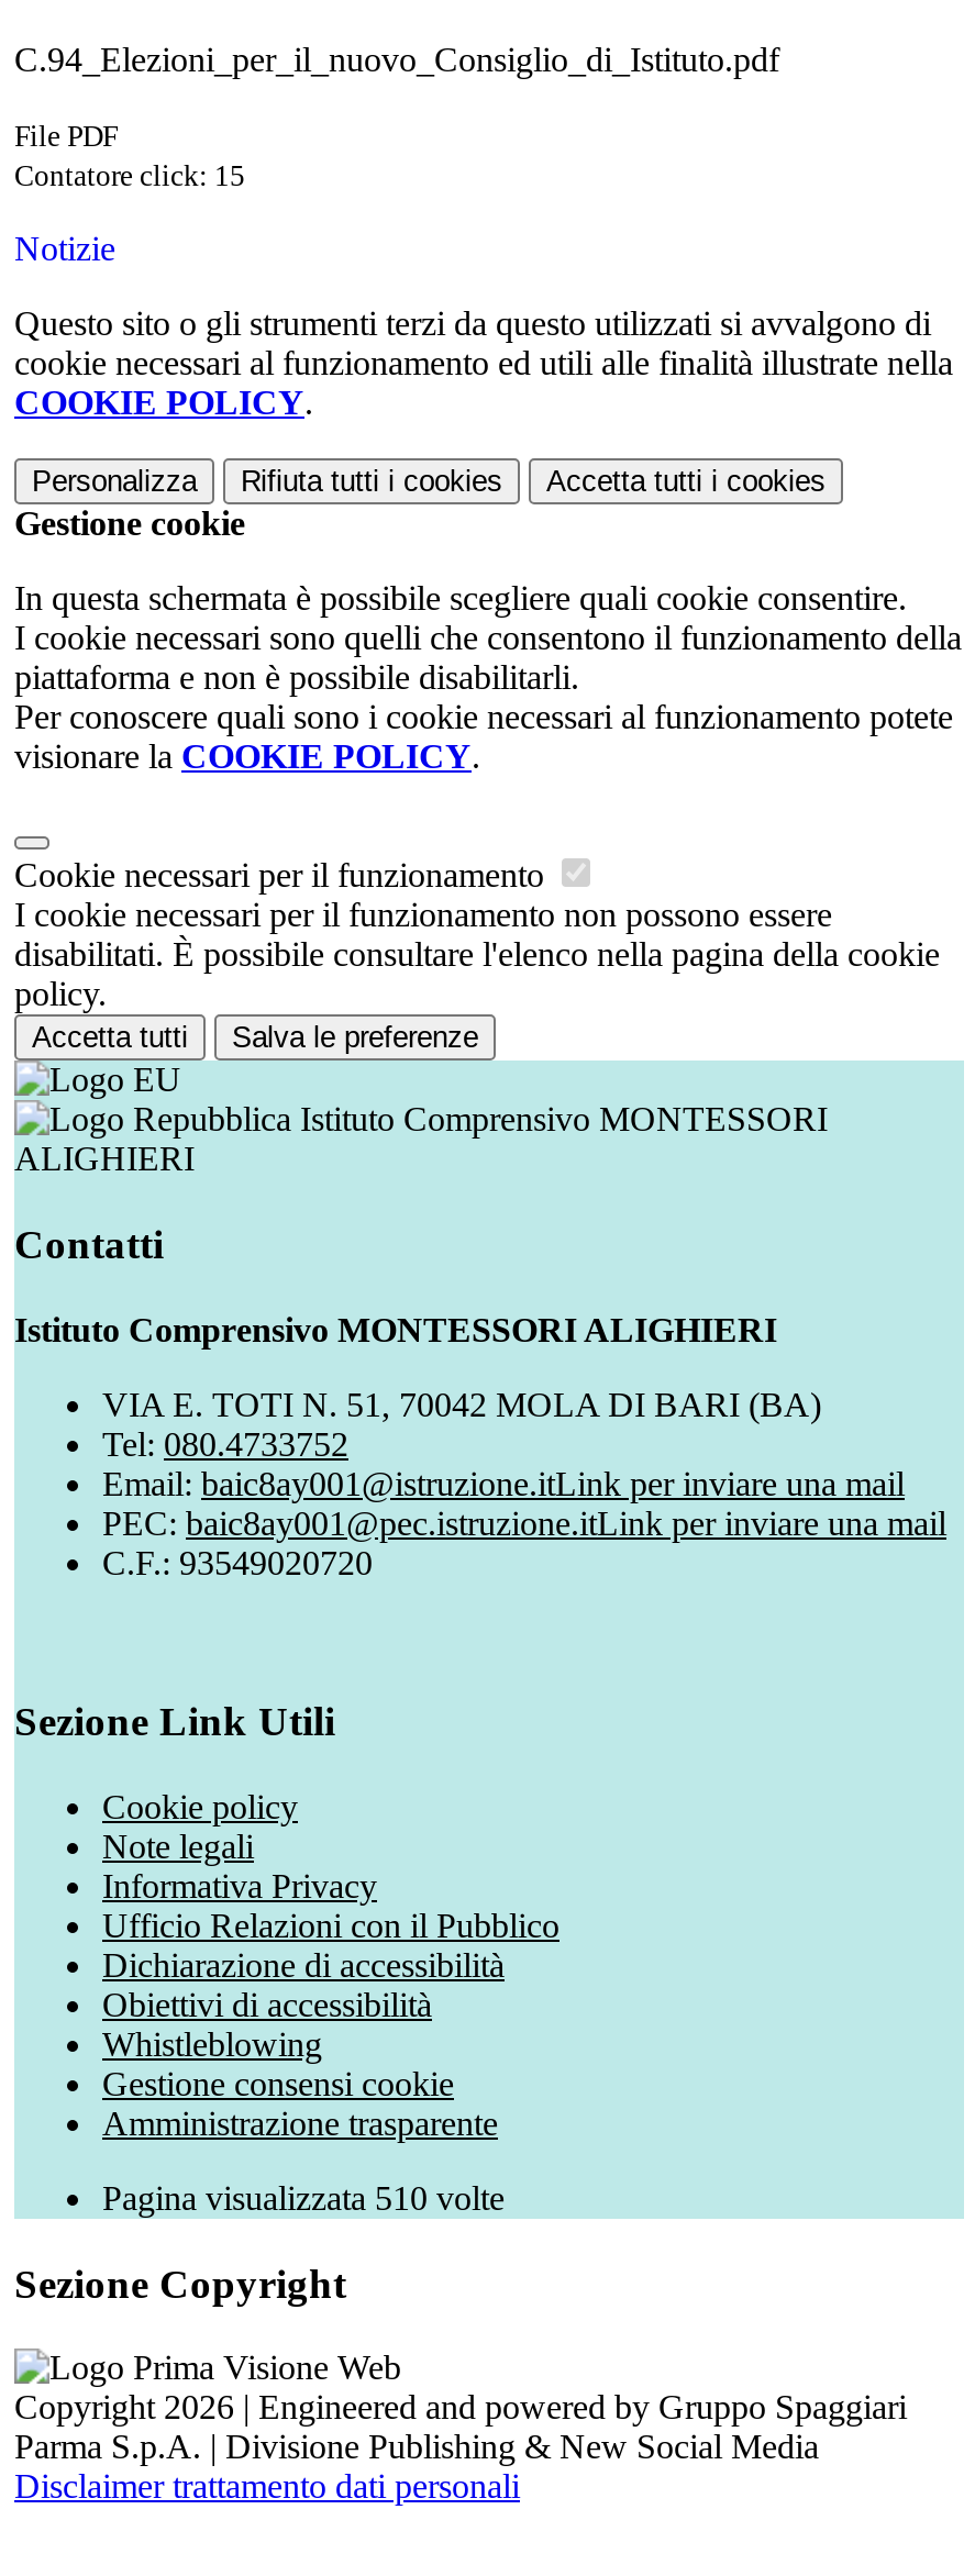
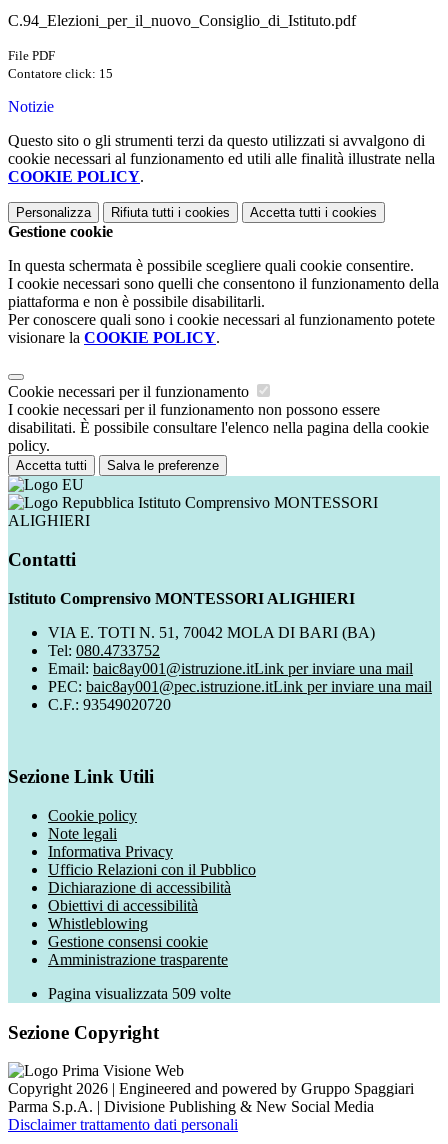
[102,2179,505,2216] Pagina visualizzata 510 volte -> [48,985,231,1002] Pagina visualizzata 509 volte

